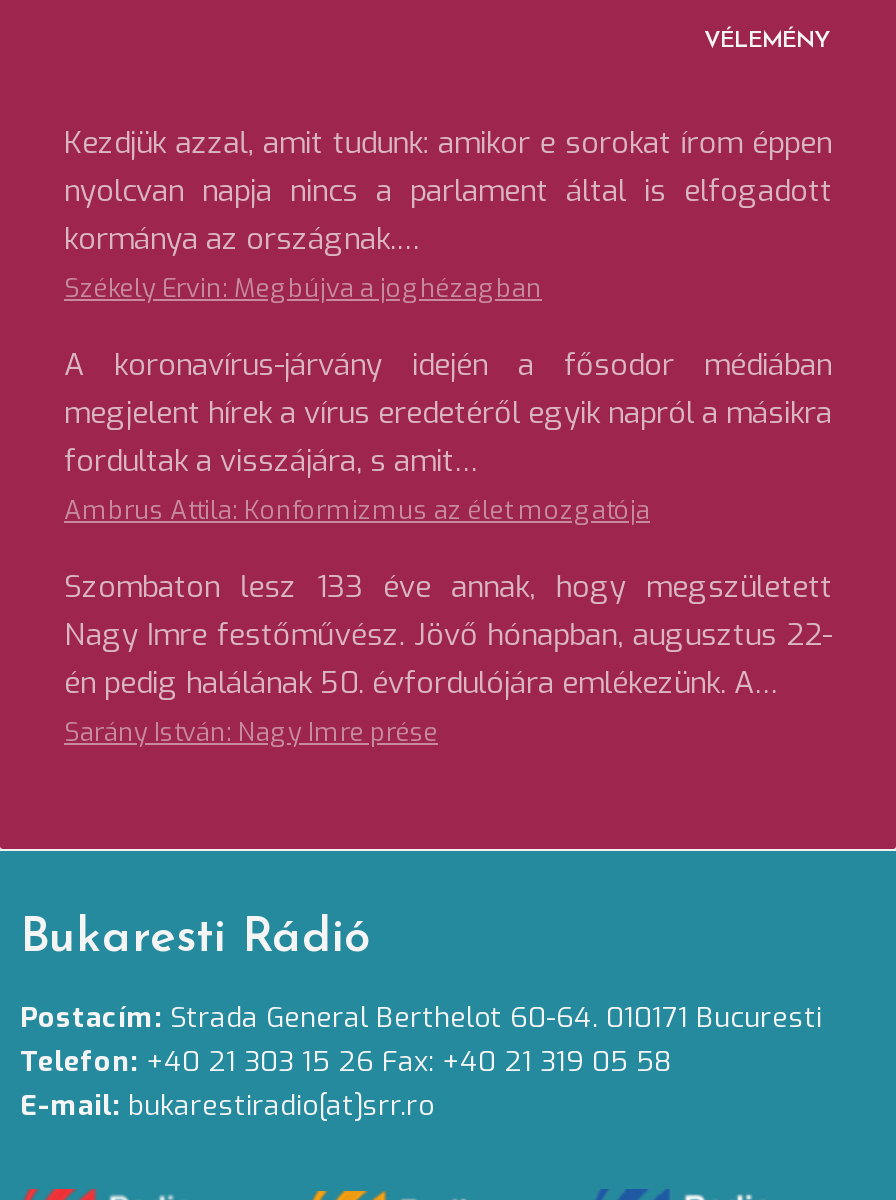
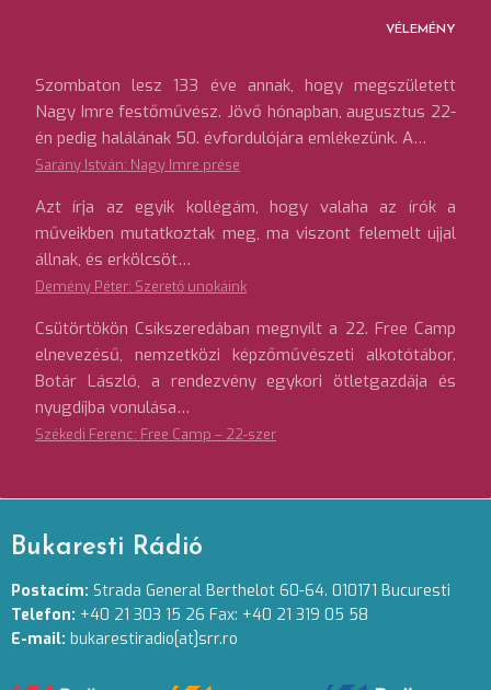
[64,124,832,528] Kezdjük azzal, amit tudunk: amikor e sorokat írom éppen | nyolcvan napja nincs a parlament által is elfogadott | kormánya az országnak.… | Székely Ervin: Megbújva a joghézagban | A koronavírus-járvány idején a fősodor médiában | megjelent hírek a vírus eredetéről egyik napról a másikra | fordultak a visszájára, s amit… | Ambrus Attila: Konformizmus az élet mozgatója -> none
moved [64,568,832,750] -> [35,75,456,174]: Szombaton lesz 133 éve annak, hogy megszületett | Nagy Imre festőművész. Jövő hónapban, augusztus 22- | én pedig halálának 50. évfordulójára emlékezünk. A… | Sarány István: Nagy Imre prése
none -> [35,196,456,444] Azt írja az egyik kollégám, hogy valaha az írók a | műveikben mutatkoztak meg, ma viszont felemelt ujjal | állnak, és erkölcsöt… | Demény Péter: Szerető unokáink | Csütörtökön Csíkszeredában megnyílt a 22. Free Camp | elnevezésű, nemzetközi képzőművészeti alkotótábor. | Botár László, a rendezvény egykori ötletgazdája és | nyugdíjba vonulása… | Székedi Ferenc: Free Camp – 22-szer

